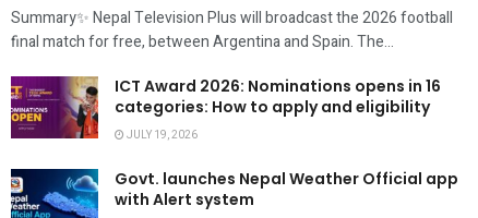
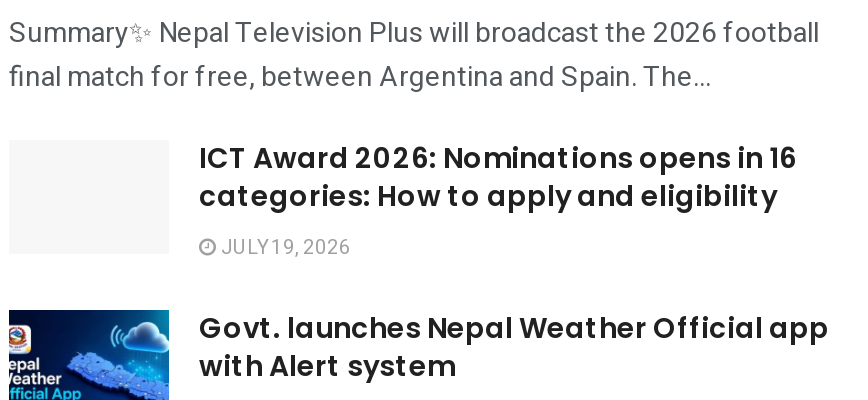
[10,75,99,140] [image] -> none

